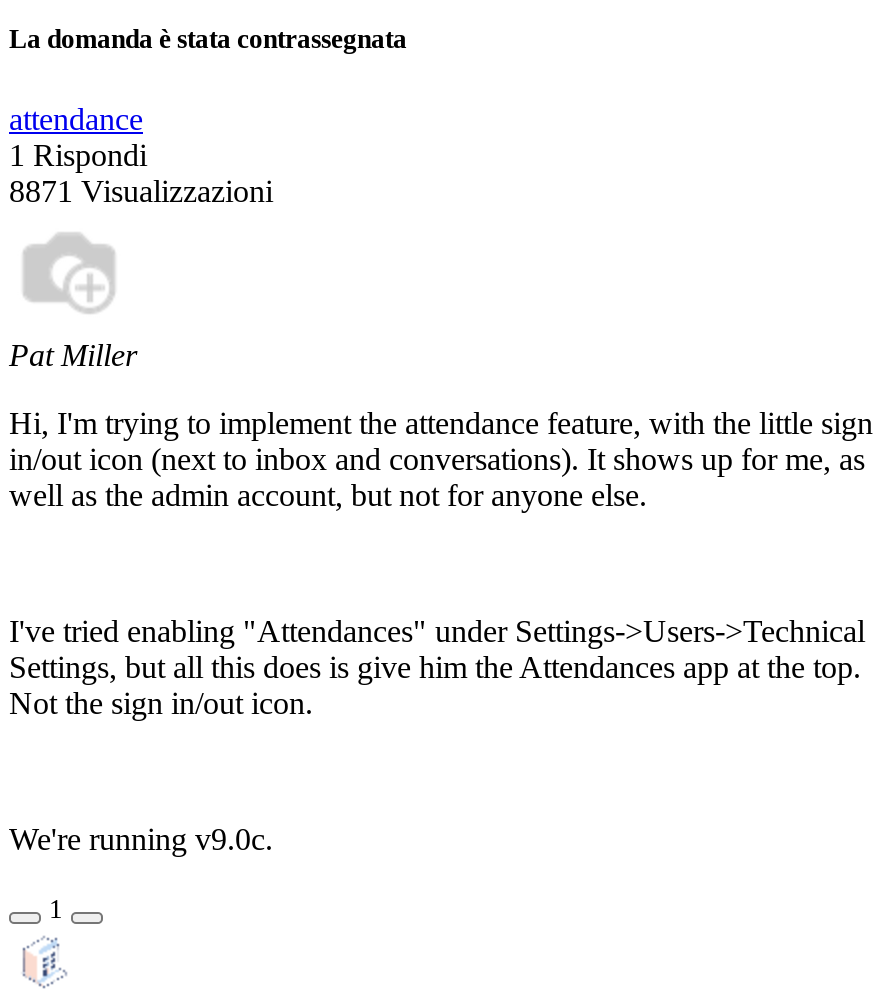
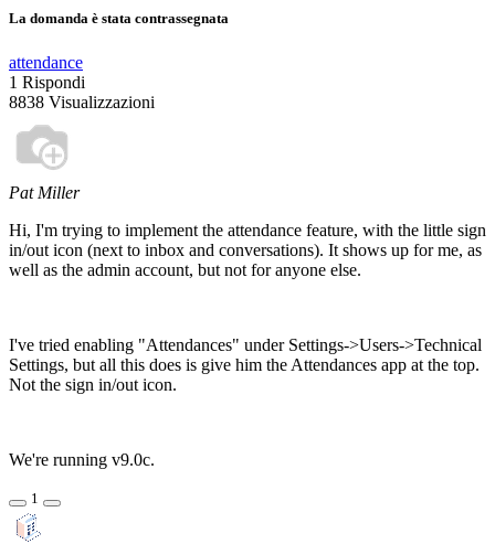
[9,173,273,207] 8871 Visualizzazioni -> [9,92,155,111] 8838 Visualizzazioni

